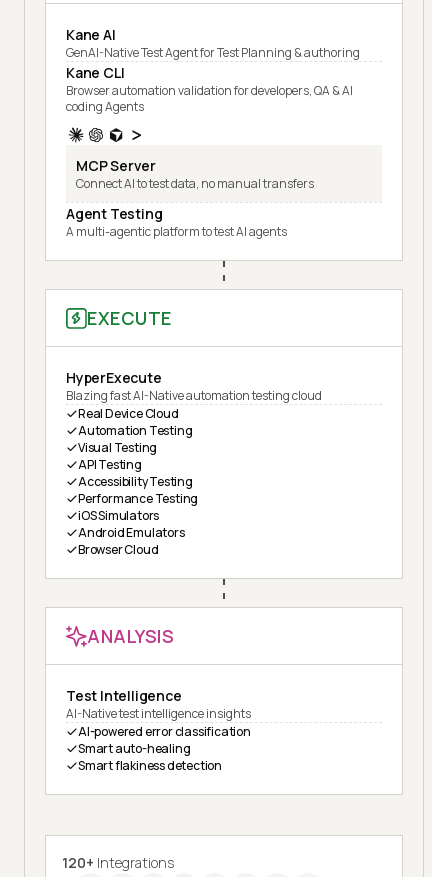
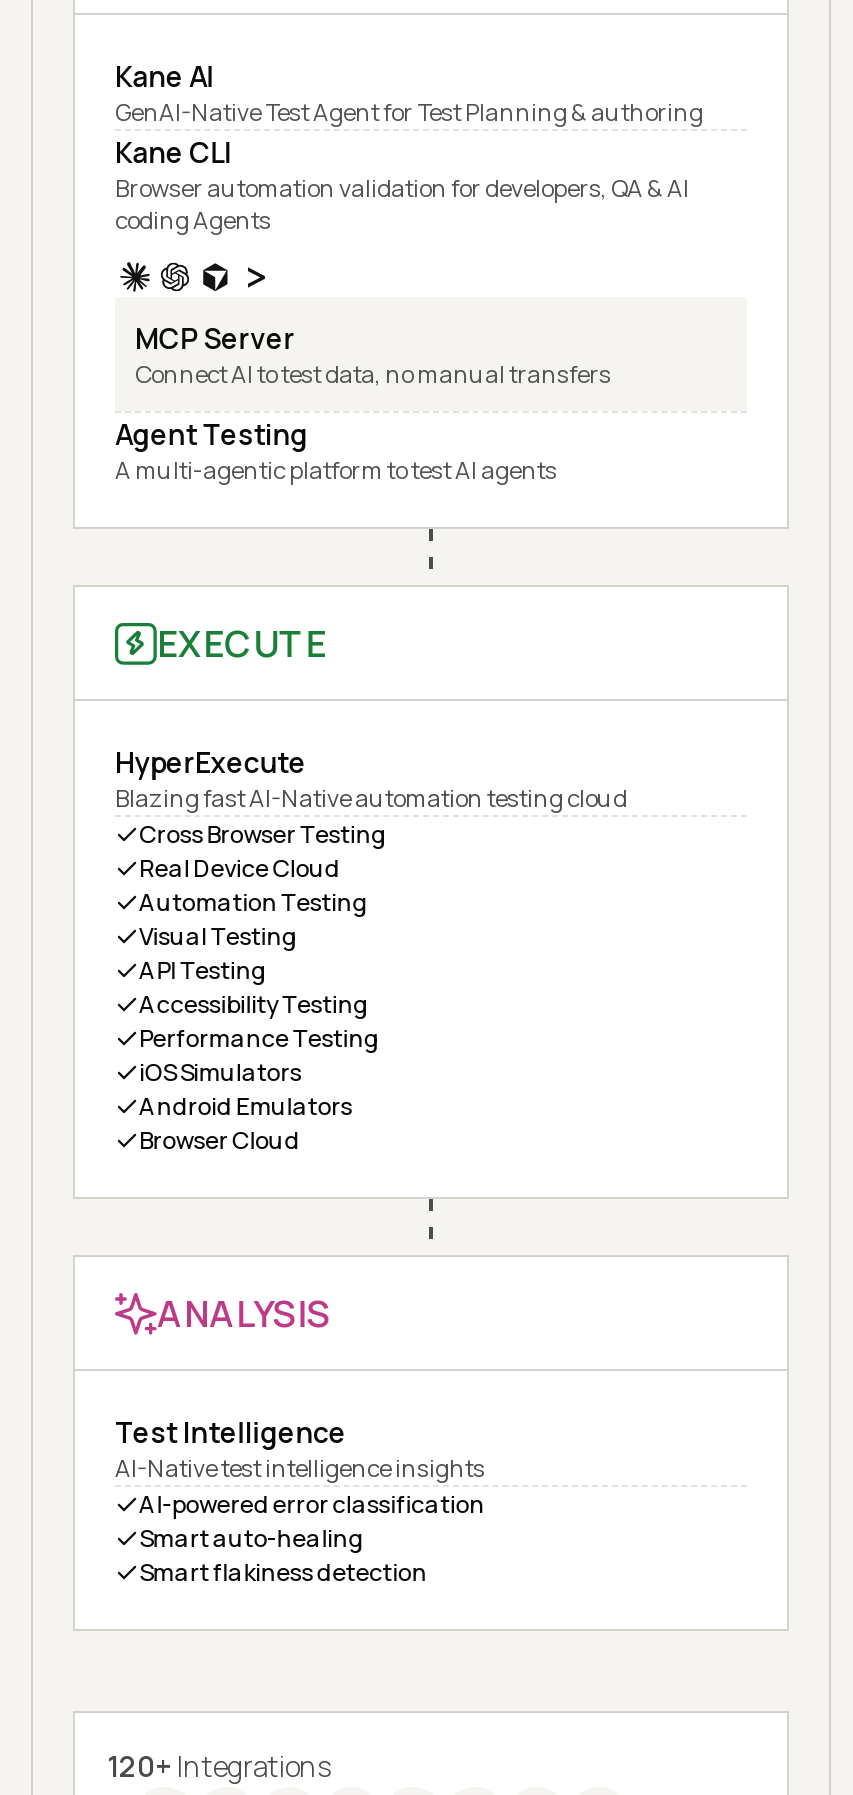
none -> [139,817,387,851] Cross Browser Testing

